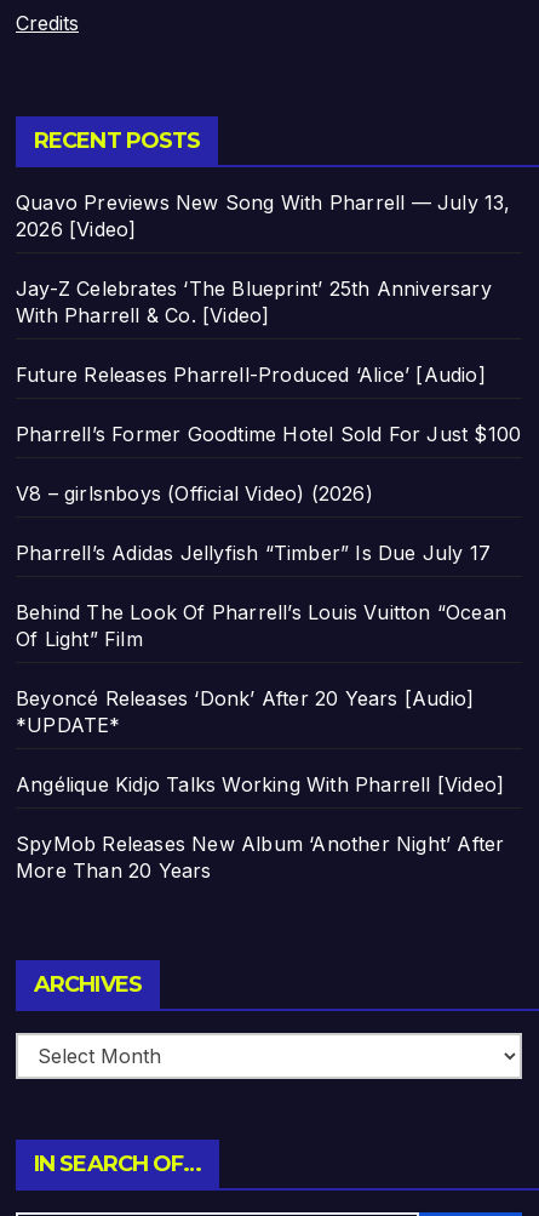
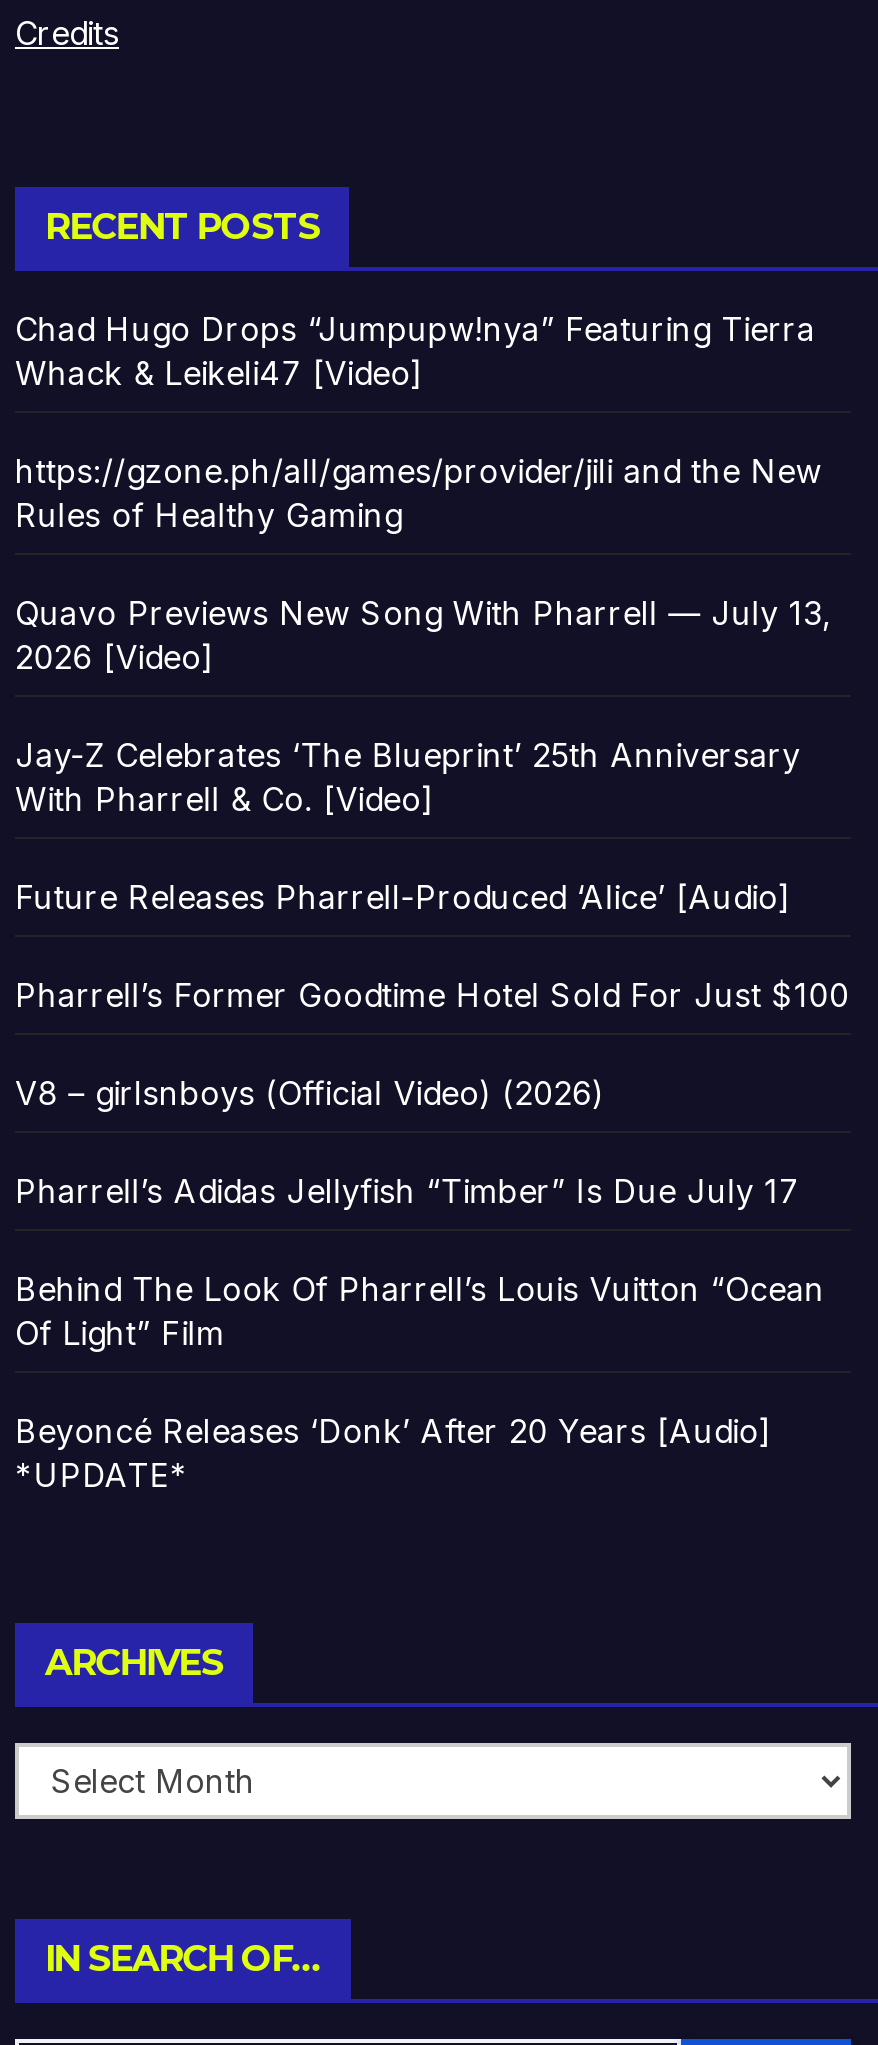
none -> [15,310,822,536] Chad Hugo Drops “Jumpupw!nya” Featuring Tierra | Whack & Leikeli47 [Video] | https://gzone.ph/all/games/provider/jili and the New | Rules of Healthy Gaming
moved [16,191,521,738] -> [15,594,849,1496]: Quavo Previews New Song With Pharrell — July 13, | 2026 [Video] | Jay-Z Celebrates ‘The Blueprint’ 25th Anniversary | ... | Beyoncé Releases ‘Donk’ After 20 Years [Audio] | *UPDATE*
[16,773,504,883] Angélique Kidjo Talks Working With Pharrell [Video] | SpyMob Releases New Album ‘Another Night’ After | More Than 20 Years -> none

